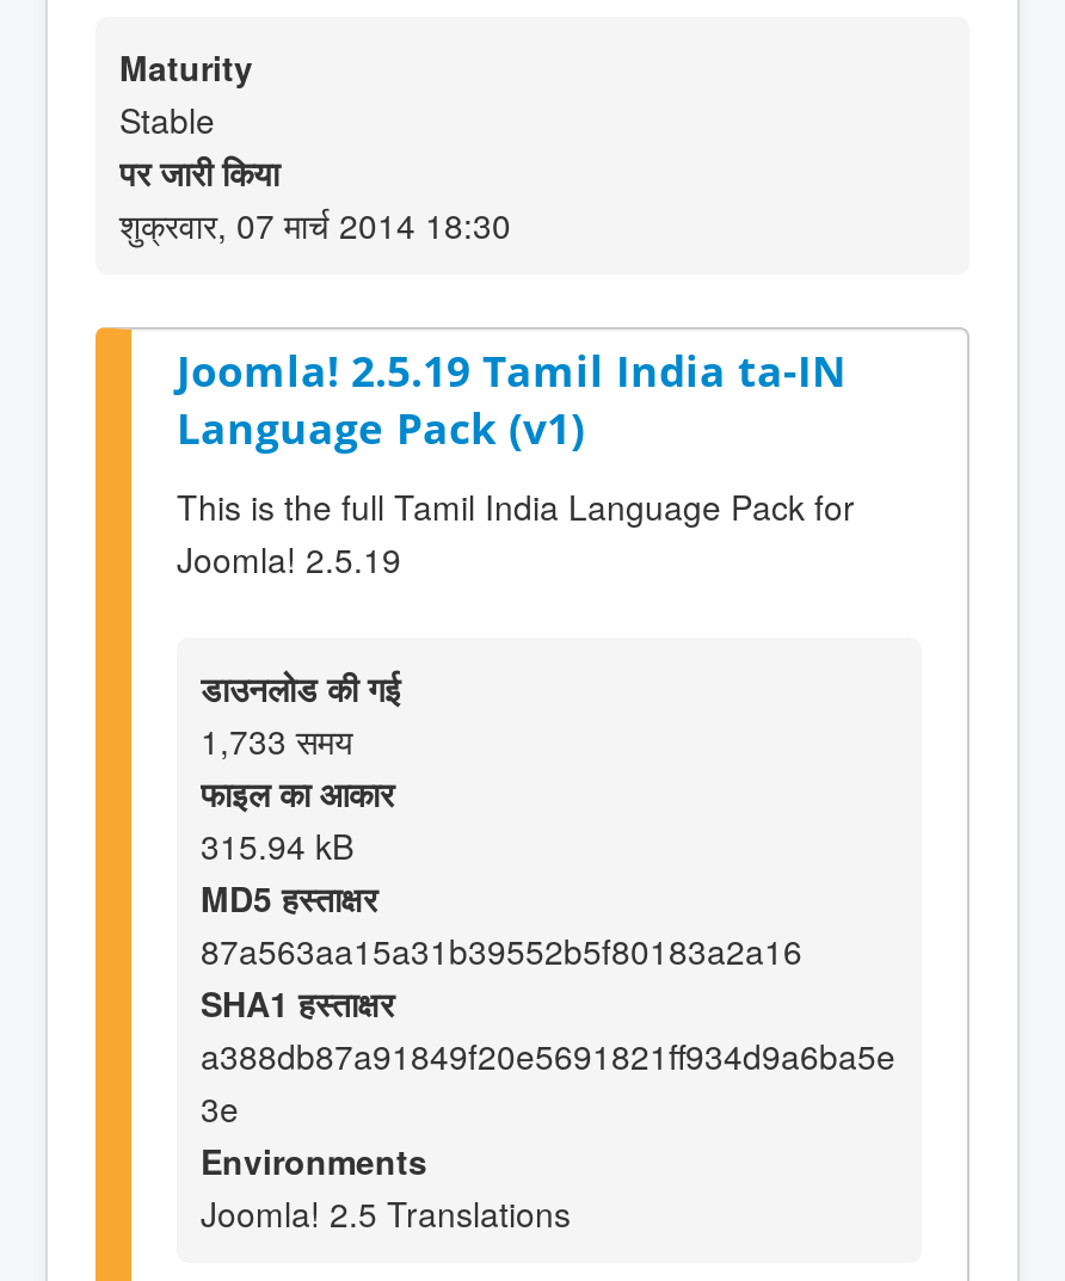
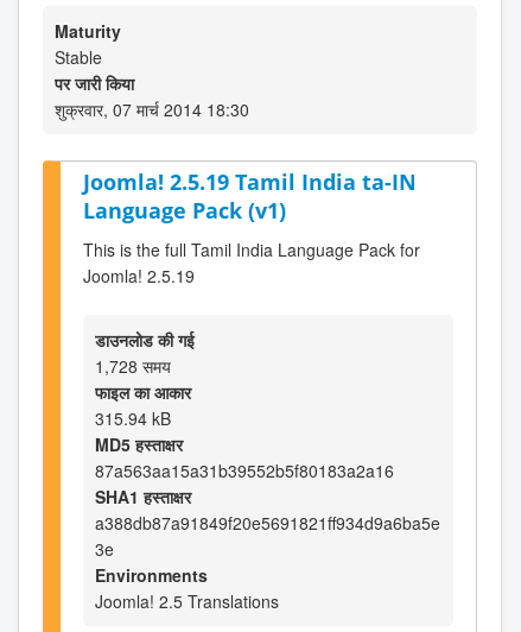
[201,716,353,764] 1,733 समय -> [95,354,171,378] 1,728 समय

